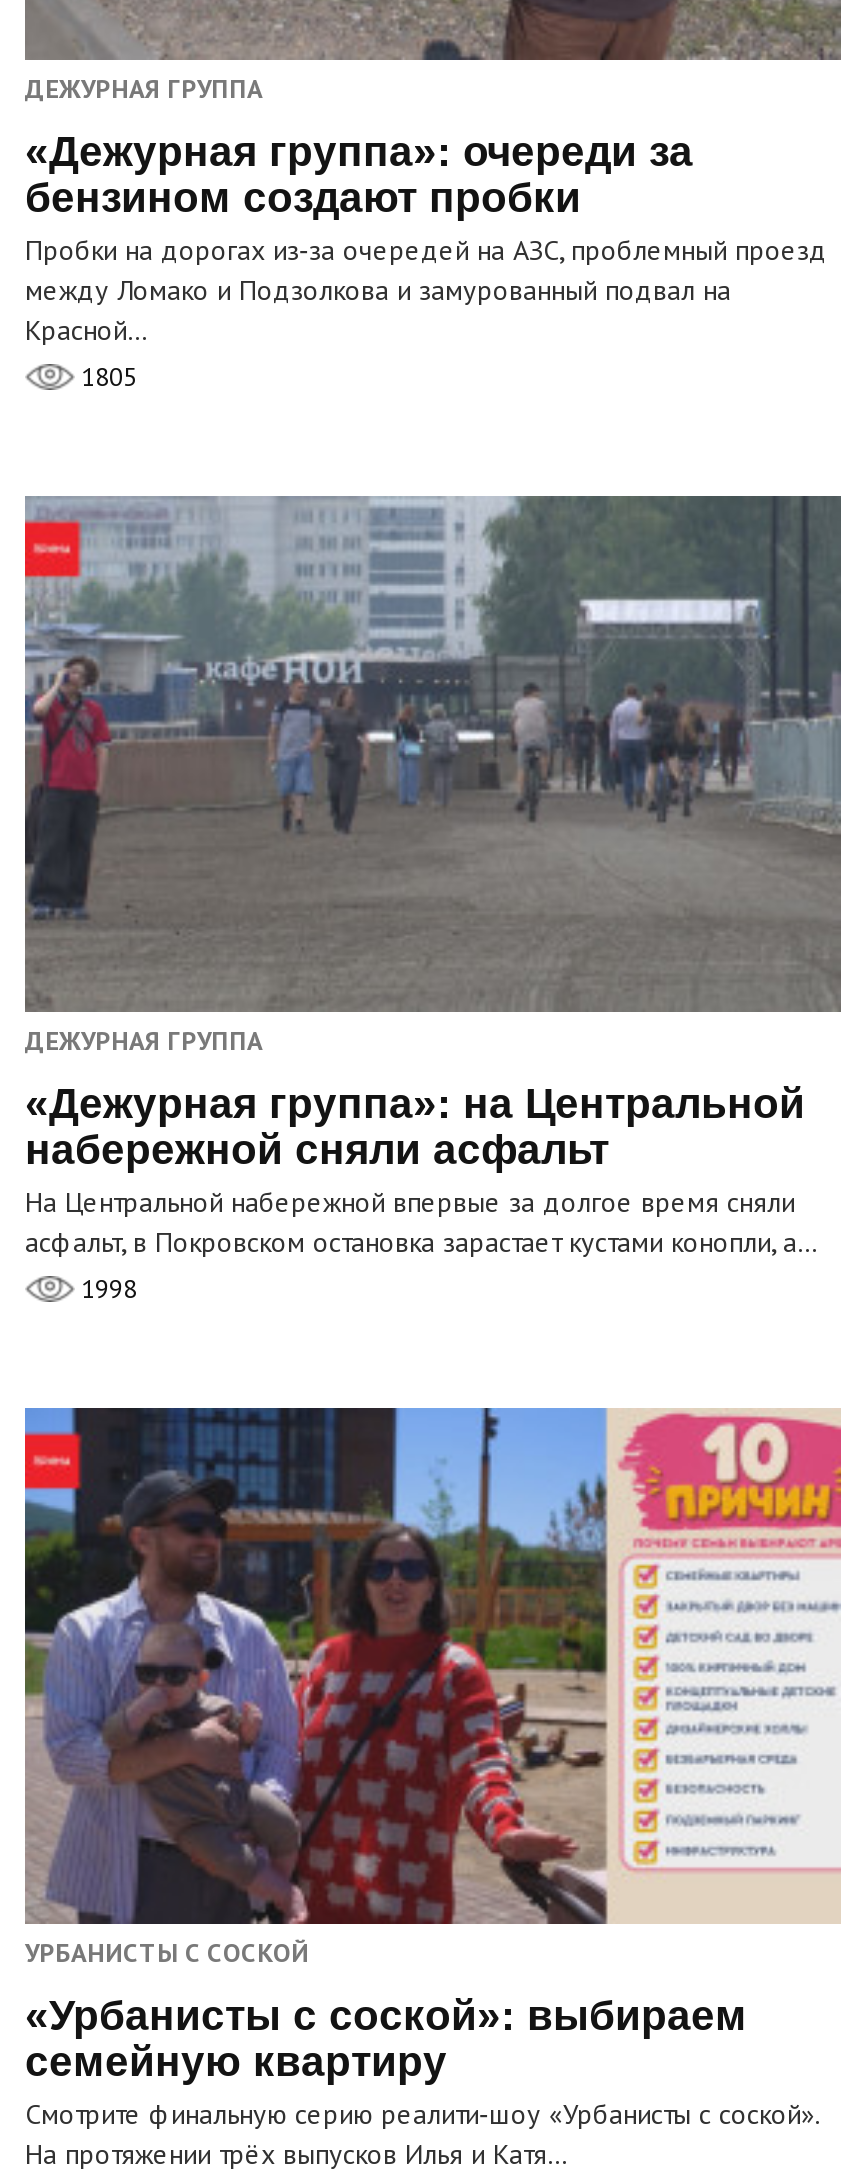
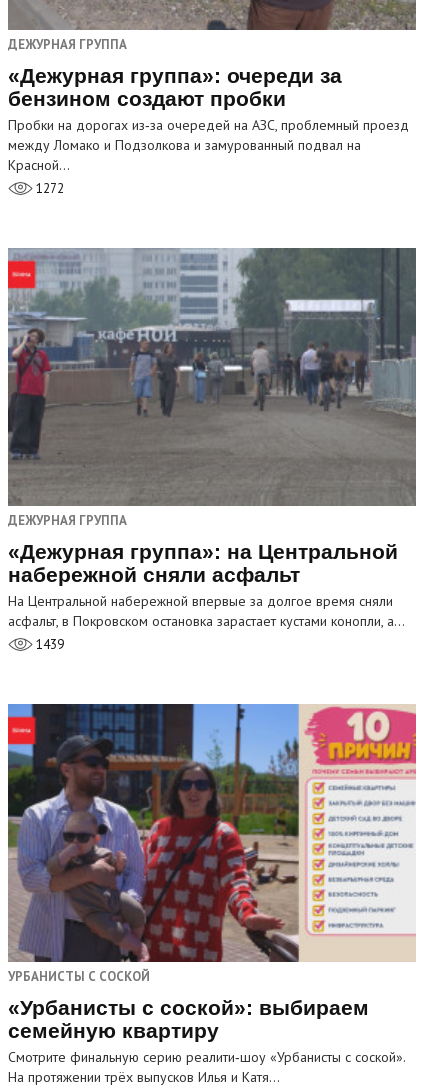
[75,360,137,394] 1805 -> [33,180,64,197] 1272
[75,1272,137,1306] 1998 -> [33,636,64,653] 1439

